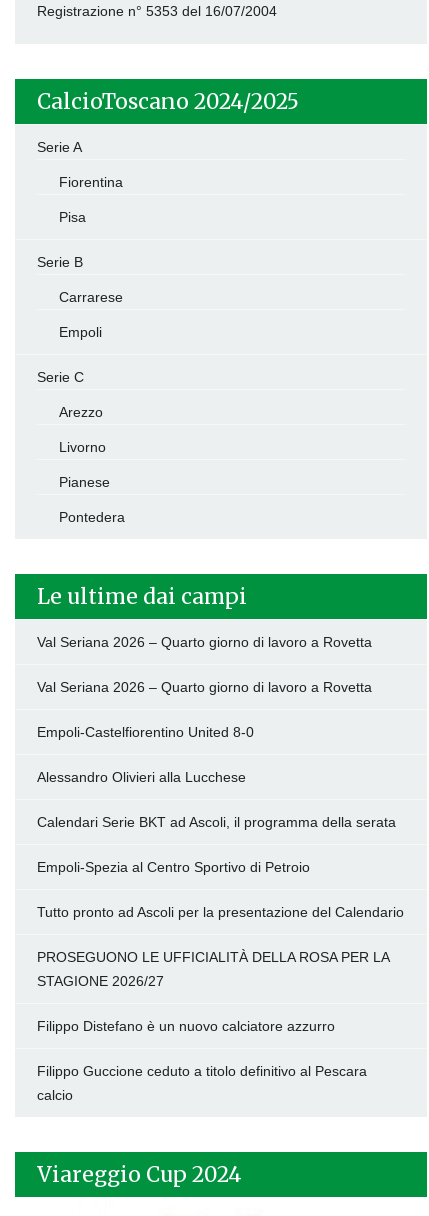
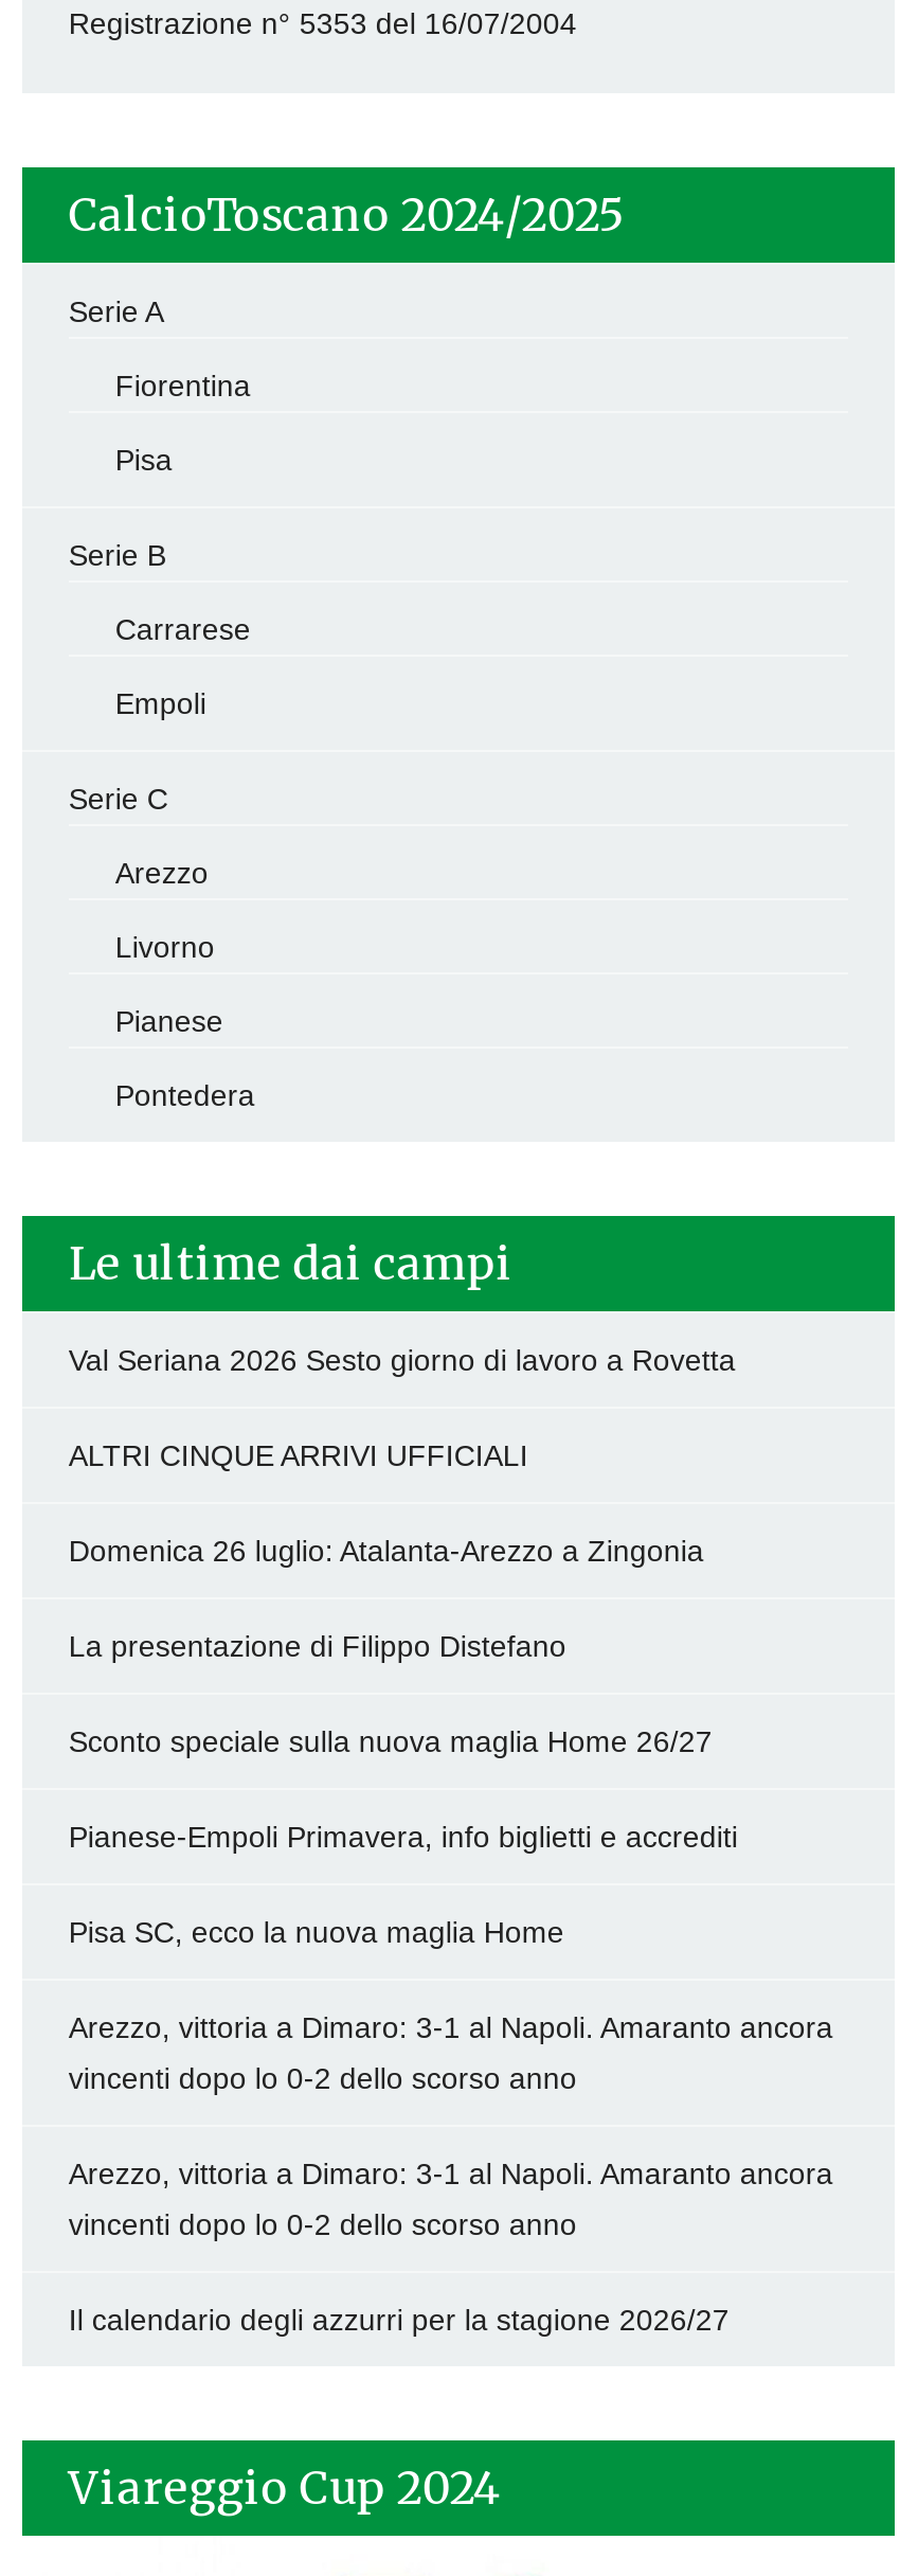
[37,634,372,650] Val Seriana 2026 – Quarto giorno di lavoro a Rovetta -> [69,1344,736,1378] Val Seriana 2026 Sesto giorno di lavoro a Rovetta
[37,679,372,695] Val Seriana 2026 – Quarto giorno di lavoro a Rovetta -> [69,1439,528,1473] ALTRI CINQUE ARRIVI UFFICIALI
[37,724,254,740] Empoli-Castelfiorentino United 8-0 -> [69,1534,704,1568] Domenica 26 luglio: Atalanta-Arezzo a Zingonia
[37,769,246,785] Alessandro Olivieri alla Lucchese -> [69,1630,566,1664] La presentazione di Filippo Distefano
[37,814,396,830] Calendari Serie BKT ad Ascoli, il programma della serata -> [69,1725,712,1759] Sconto speciale sulla nuova maglia Home 26/27
[37,859,310,875] Empoli-Spezia al Centro Sportivo di Petroio -> [69,1820,738,1854] Pianese-Empoli Primavera, info biglietti e accrediti
[37,904,404,920] Tutto pronto ad Ascoli per la presentazione del Calendario -> [69,1916,564,1950] Pisa SC, ecco la nuova maglia Home
[37,949,389,965] PROSEGUONO LE UFFICIALITÀ DELLA ROSA PER LA -> [69,2011,833,2045] Arezzo, vittoria a Dimaro: 3-1 al Napoli. Amaranto ancora
[37,973,164,989] STAGIONE 2026/27 -> [69,2062,577,2096] vincenti dopo lo 0-2 dello scorso anno
[37,1018,335,1034] Filippo Distefano è un nuovo calciatore azzurro -> [69,2157,833,2191] Arezzo, vittoria a Dimaro: 3-1 al Napoli. Amaranto ancora
[37,1063,367,1079] Filippo Guccione ceduto a titolo definitivo al Pescara -> [69,2208,577,2242] vincenti dopo lo 0-2 dello scorso anno
[37,1087,73,1103] calcio -> [69,2303,729,2337] Il calendario degli azzurri per la stagione 2026/27

